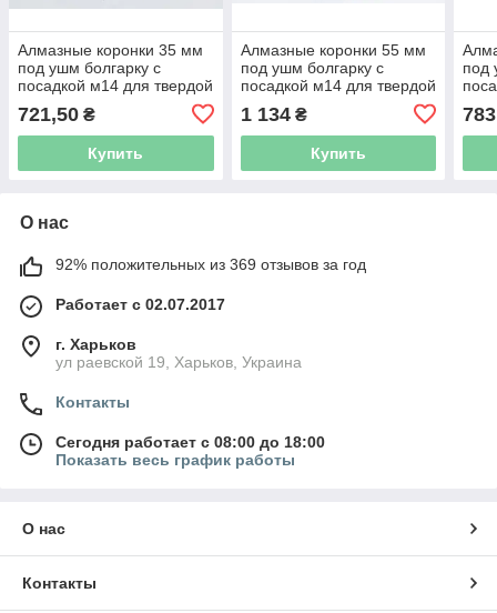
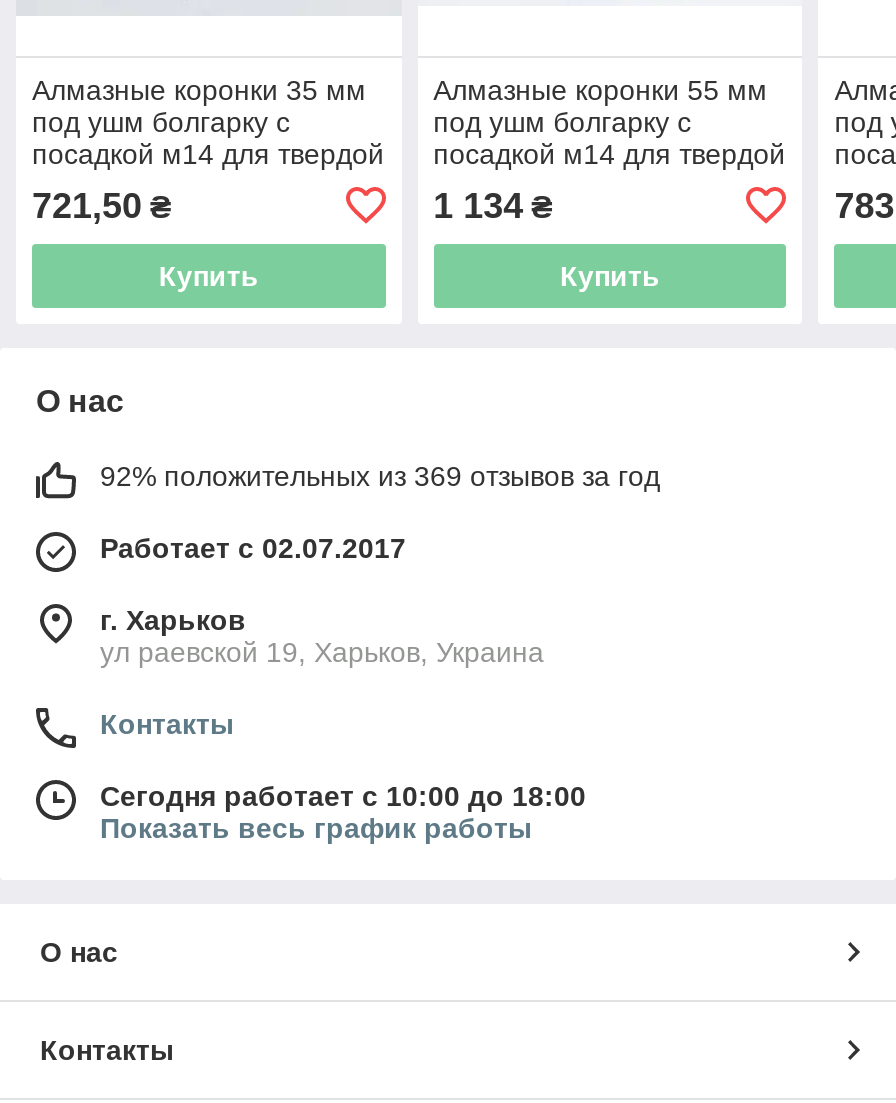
[55,433,325,451] Сегодня работает с 08:00 до 18:00 -> [100,780,586,812] Сегодня работает с 10:00 до 18:00

